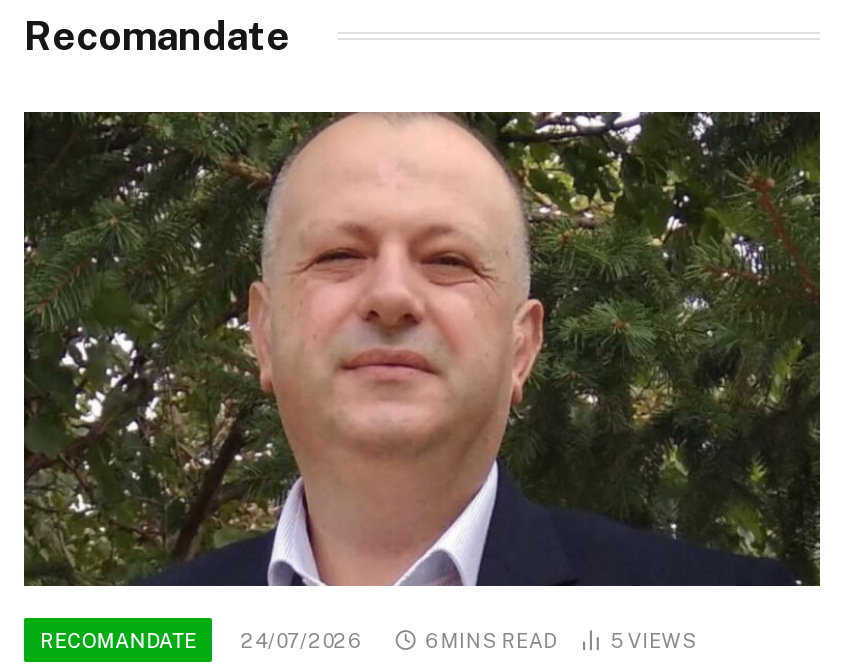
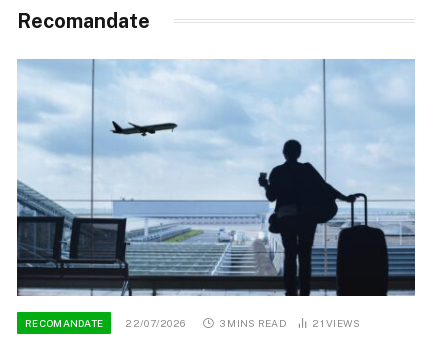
[22,110,822,651] [image] | 24/07/2026 | 6 MINS READ | 5 VIEWS -> [16,59,416,328] [image] | 22/07/2026 | 3 MINS READ | 21 VIEWS

